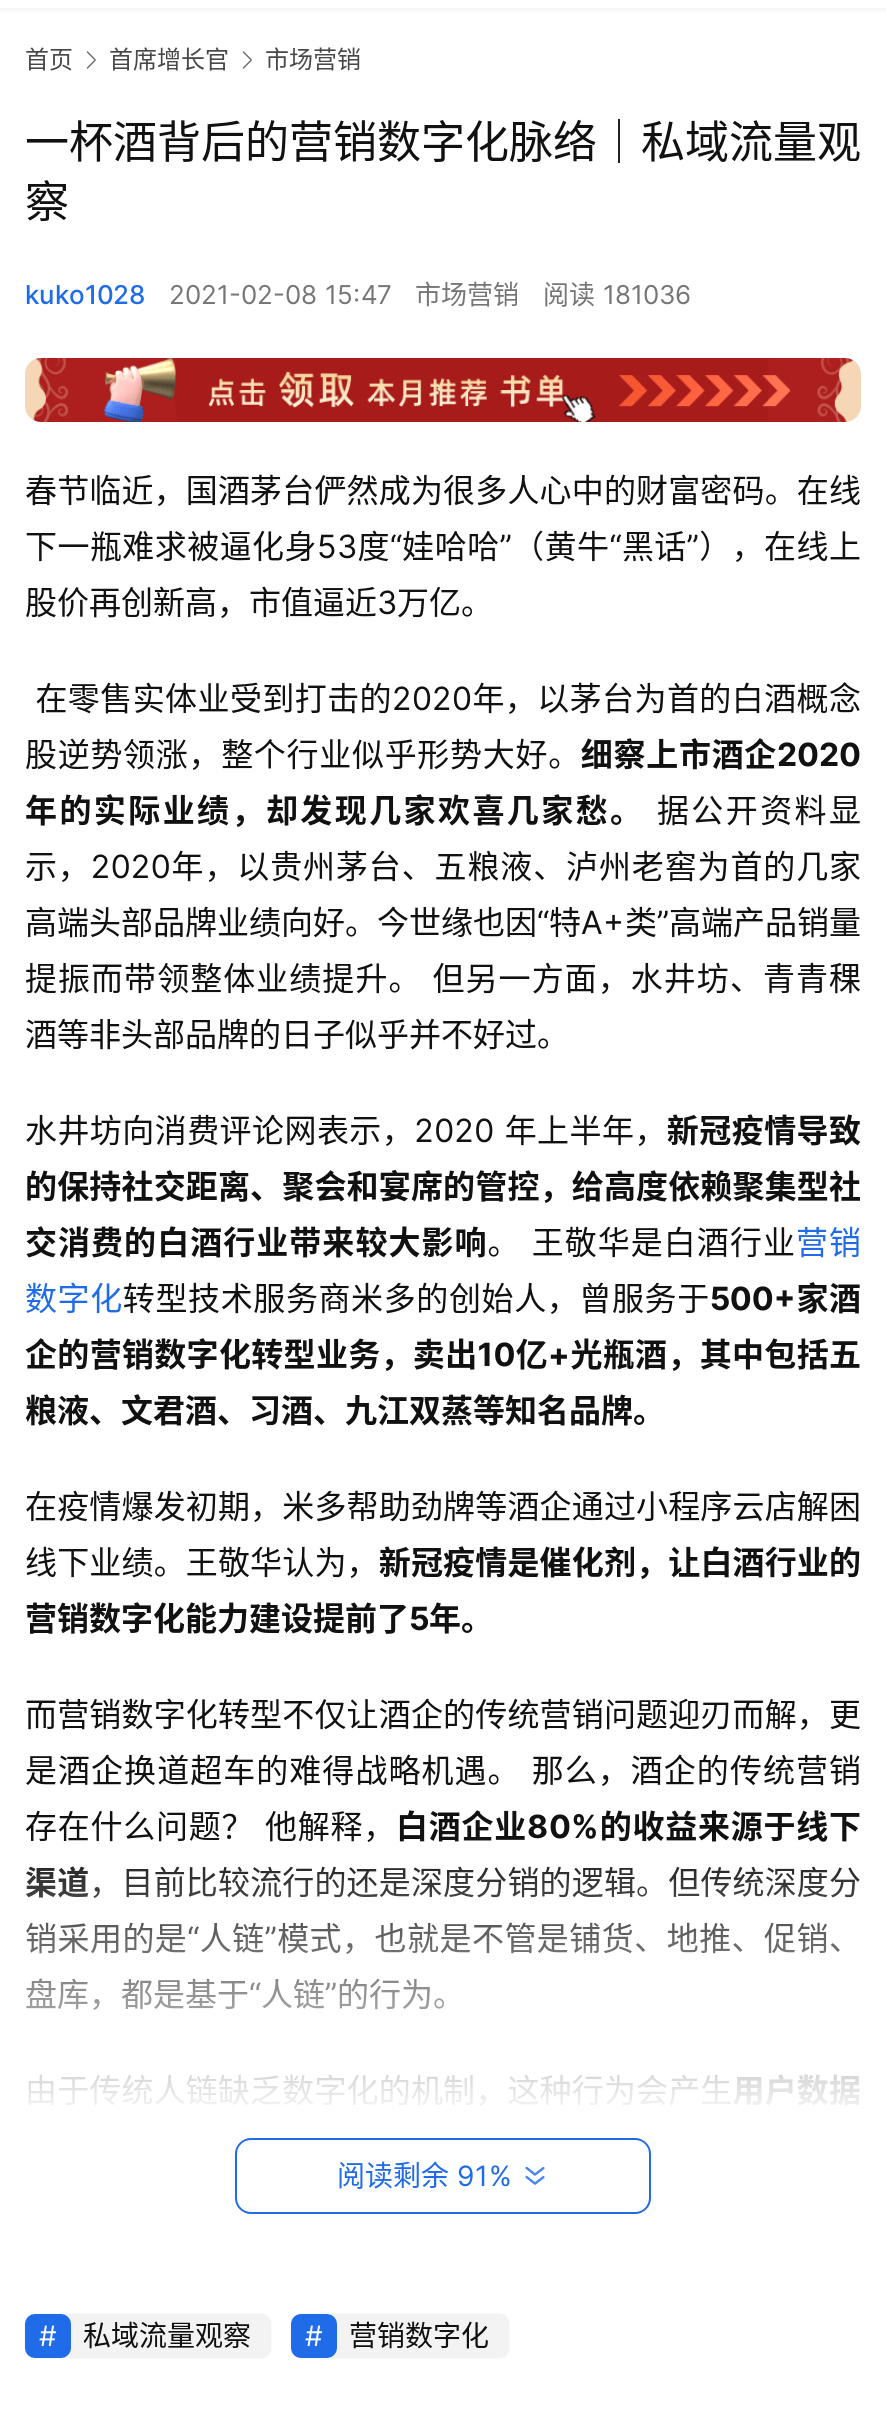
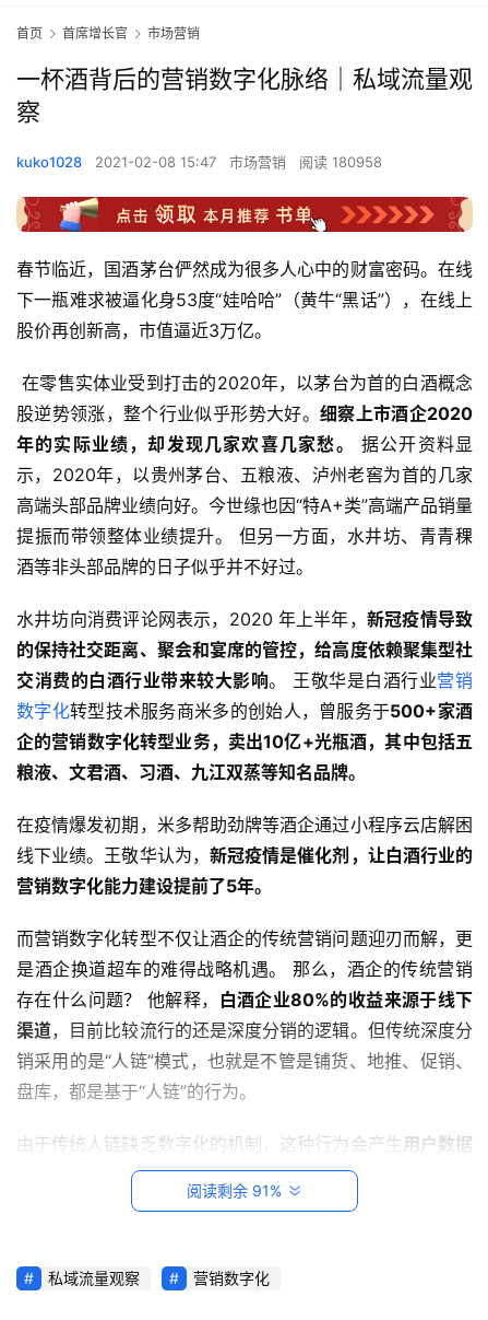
[25,278,691,310] kuko1028 2021-02-08 15:47 市场营销 阅读 181036 -> [16,153,382,171] kuko1028 2021-02-08 15:47 市场营销 阅读 180958

